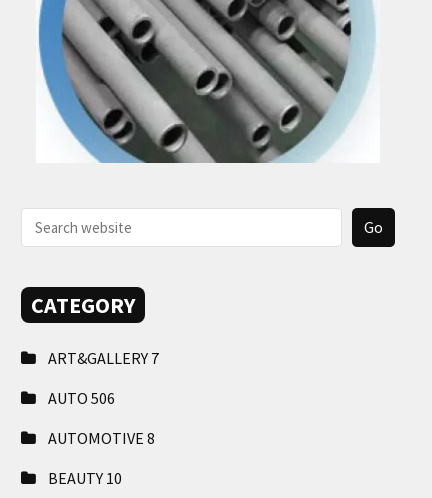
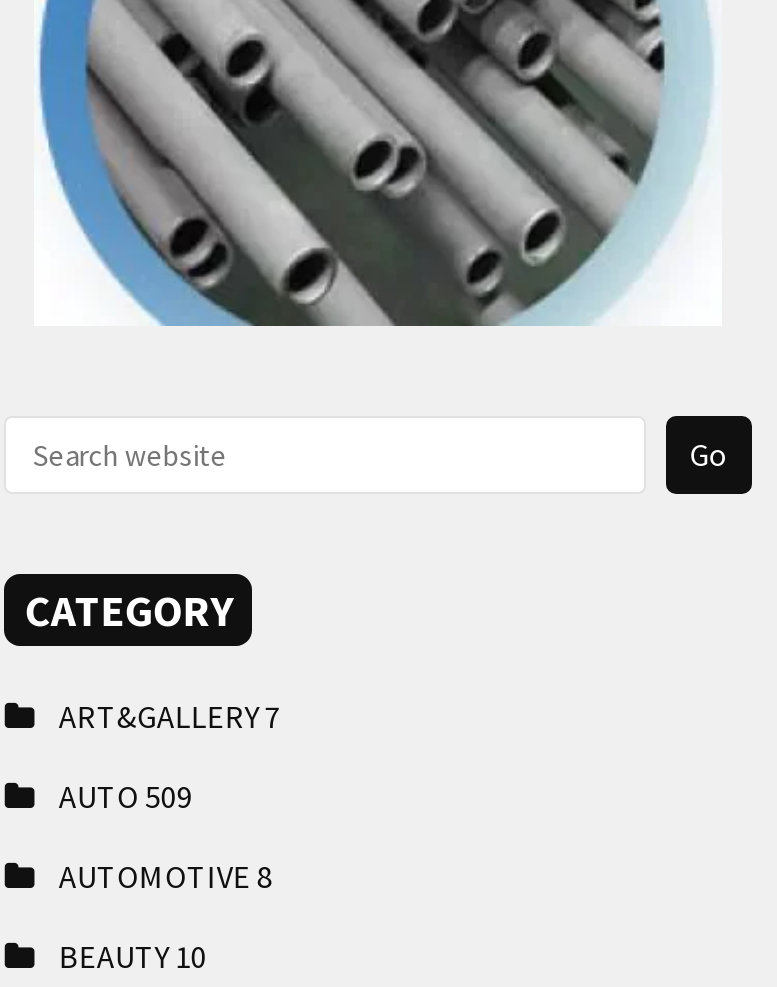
[48,388,115,408] AUTO 506 -> [59,776,193,816] AUTO 509

